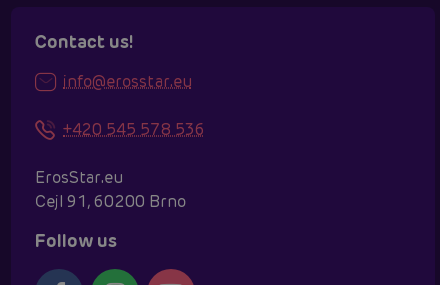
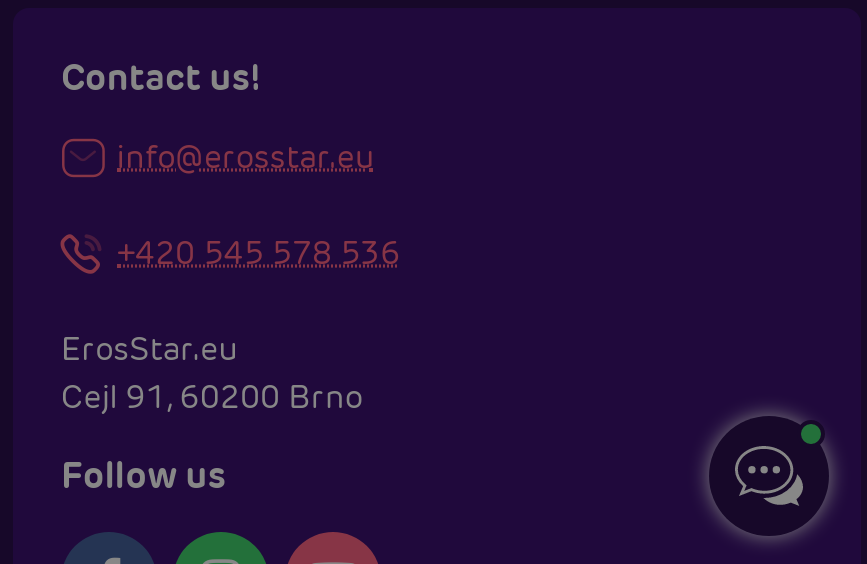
none -> [697,404,841,548] [image]

